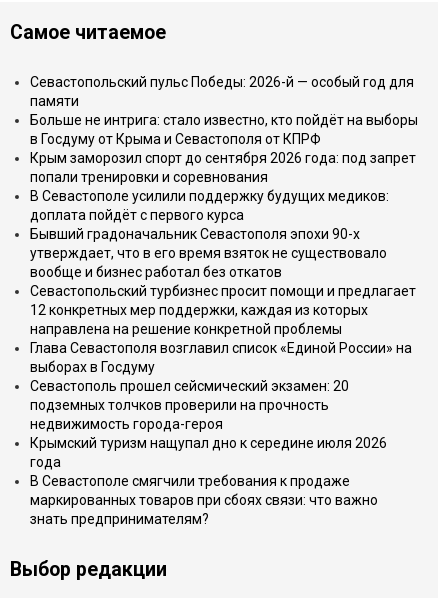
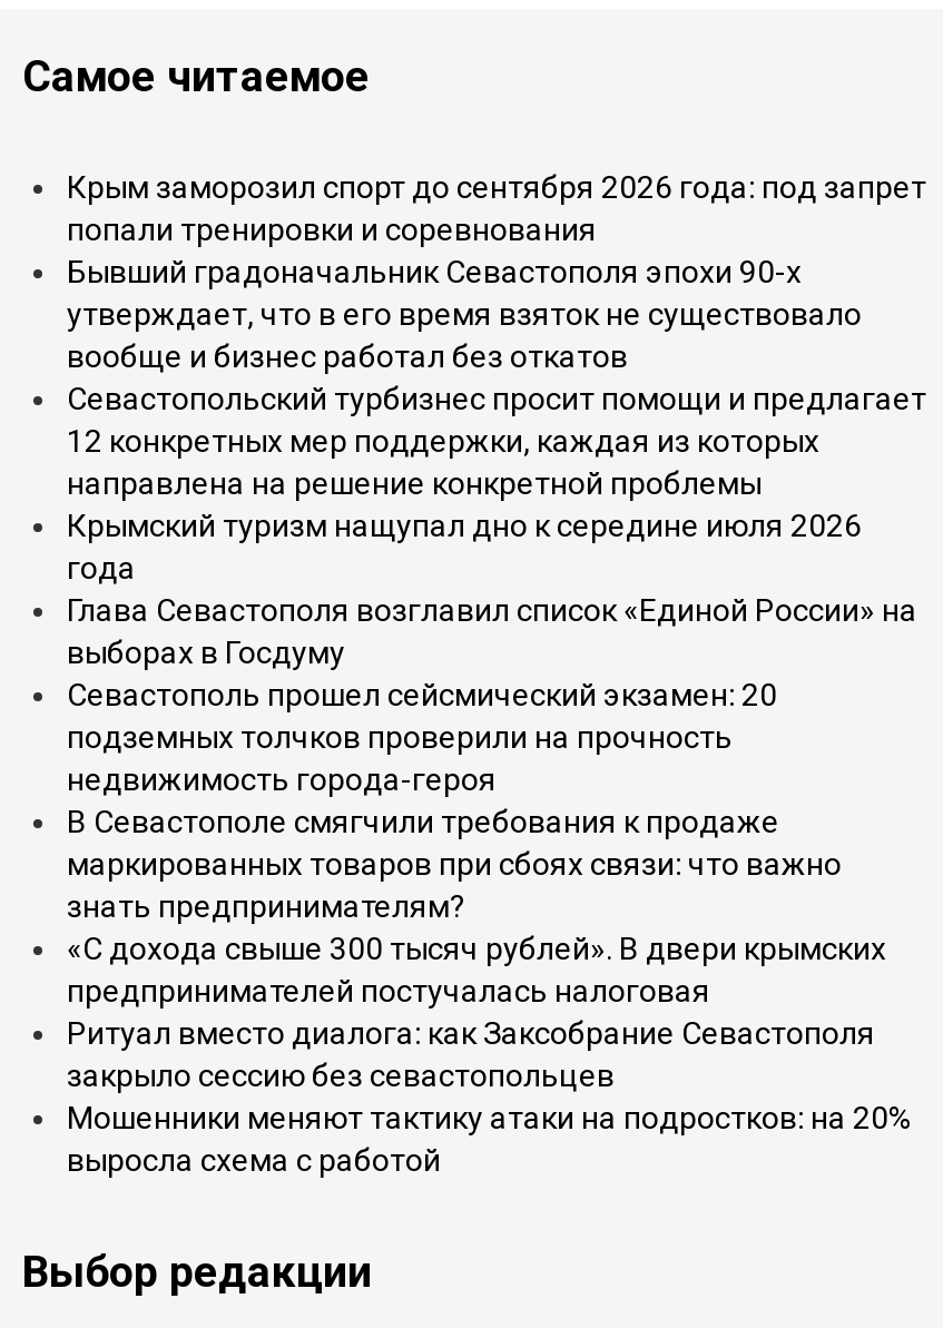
[30,74,418,147] Севастопольский пульс Победы: 2026-й — особый год для | памяти | Больше не интрига: стало известно, кто пойдёт на выборы | в Госдуму от Крыма и Севастополя от КПРФ -> none
moved [30,150,416,185] -> [67,169,926,247]: Крым заморозил спорт до сентября 2026 года: под запрет | попали тренировки и соревнования
[30,188,389,223] В Севастополе усилили поддержку будущих медиков: | доплата пойдёт с первого курса -> none
moved [30,226,416,337] -> [67,254,926,501]: Бывший градоначальник Севастополя эпохи 90-х | утверждает, что в его время взяток не существовало | вообще и бизнес работал без откатов | Севастопольский турбизнес просит помощи и предлагает | 12 конкретных мер поддержки, каждая из которых | направлена на решение конкретной проблемы
moved [30,340,412,432] -> [67,592,917,797]: Глава Севастополя возглавил список «Единой России» на | выборах в Госдуму | Севастополь прошел сейсмический экзамен: 20 | подземных толчков проверили на прочность | недвижимость города-героя
moved [30,435,387,470] -> [67,508,862,586]: Крымский туризм нащупал дно к середине июля 2026 | года
moved [30,473,378,527] -> [67,804,842,924]: В Севастополе смягчили требования к продаже | маркированных товаров при сбоях связи: что важно | знать предпринимателям?
none -> [67,931,913,1178] «С дохода свыше 300 тысяч рублей». В двери крымских | предпринимателей постучалась налоговая | Ритуал вместо диалога: как Заксобрание Севастополя | закрыло сессию без севастопольцев | Мошенники меняют тактику атаки на подростков: на 20% | выросла схема с работой

